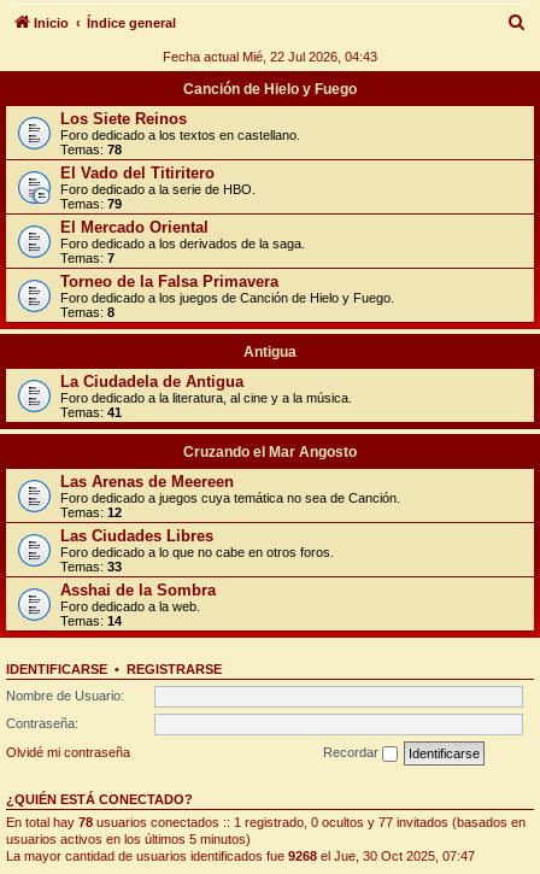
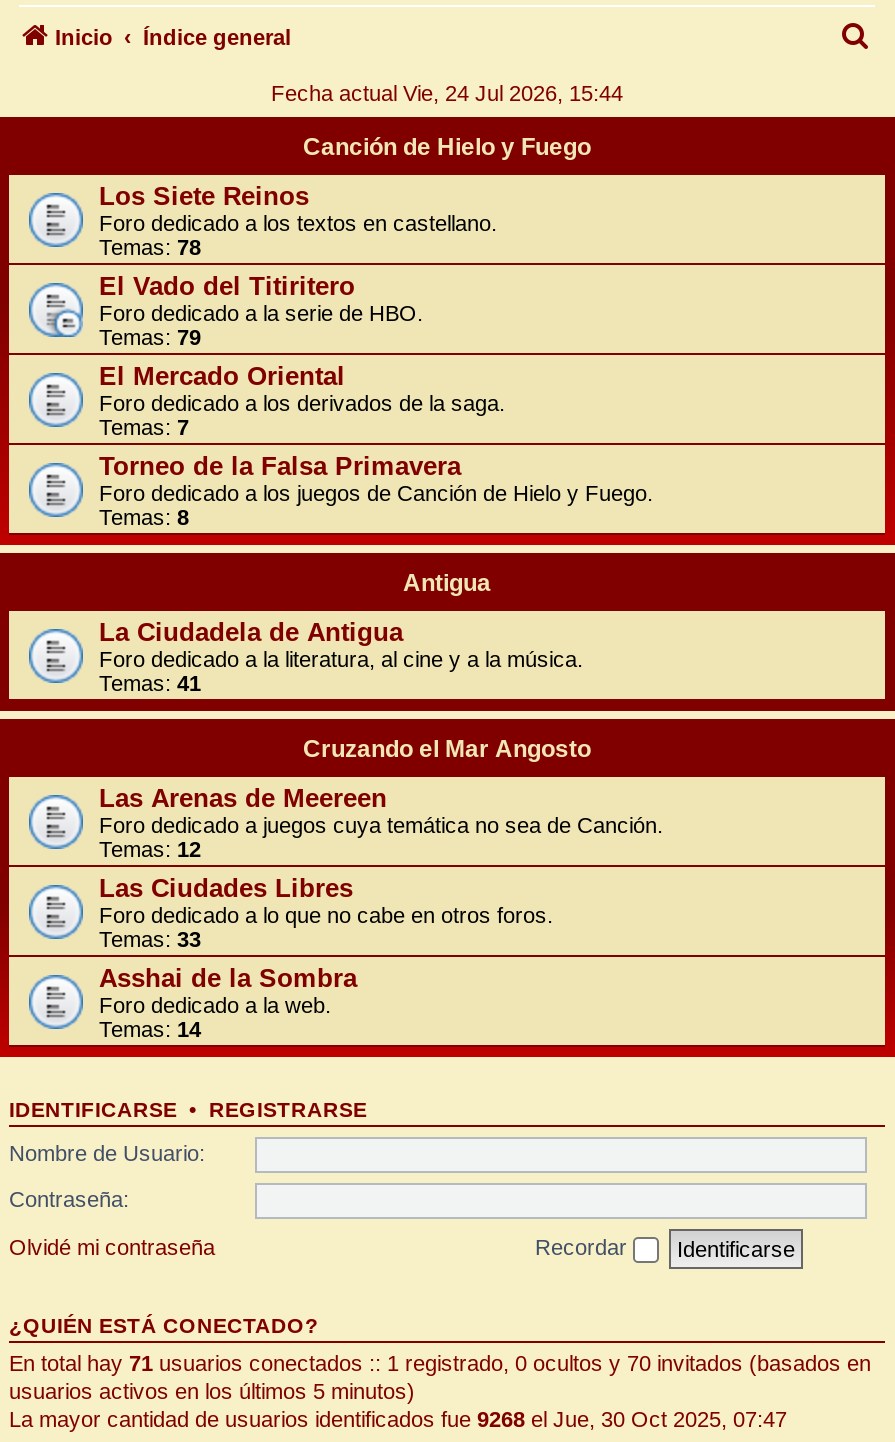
[163,49,377,64] Fecha actual Mié, 22 Jul 2026, 04:43 -> [271,81,623,105] Fecha actual Vie, 24 Jul 2026, 15:44
[6,814,526,829] En total hay 78 usuarios conectados :: 1 registrado, 0 ocultos y 77 invitados (basados en -> [9,1350,871,1374] En total hay 71 usuarios conectados :: 1 registrado, 0 ocultos y 70 invitados (basados en

